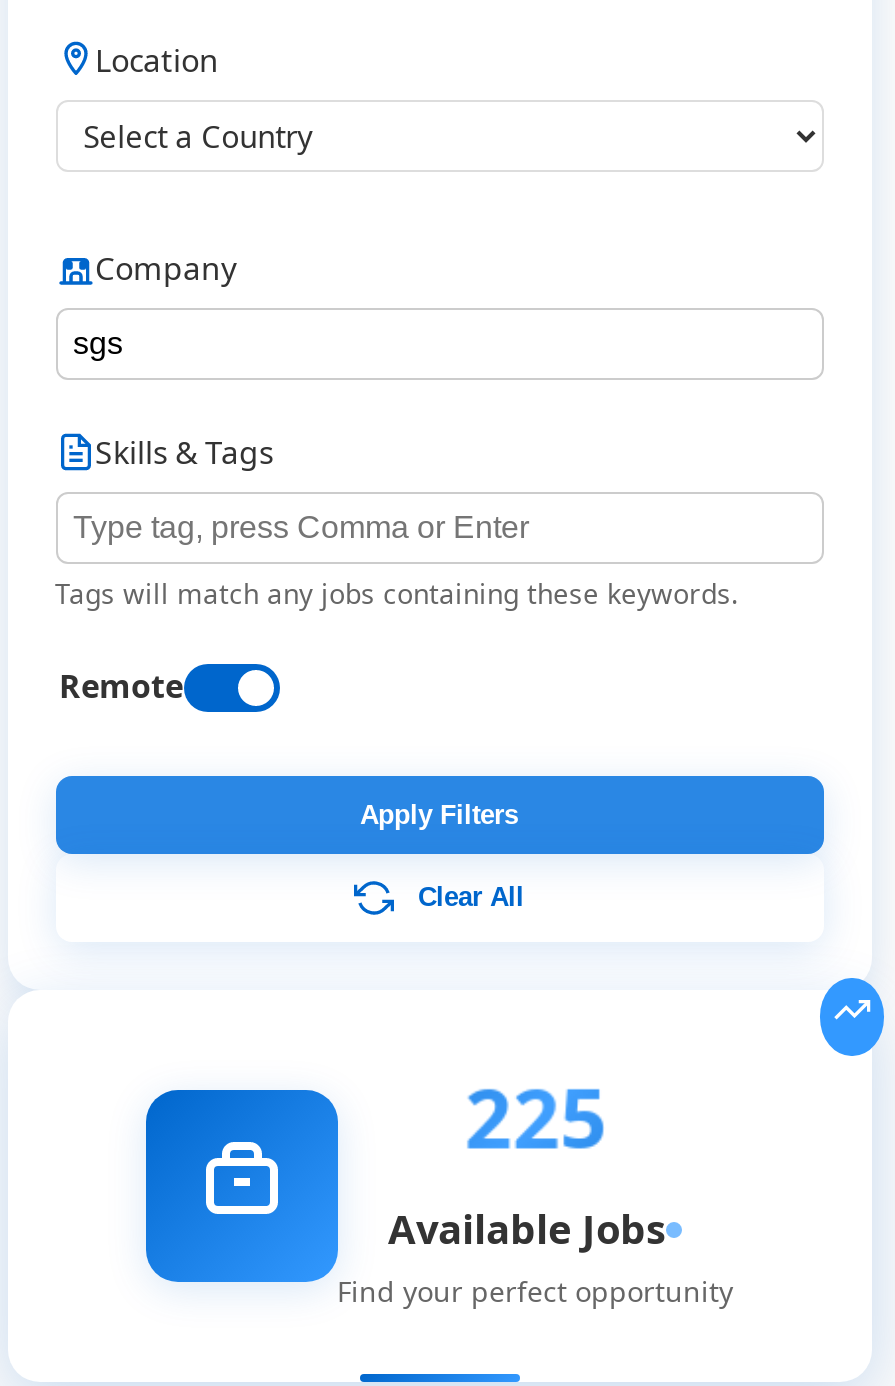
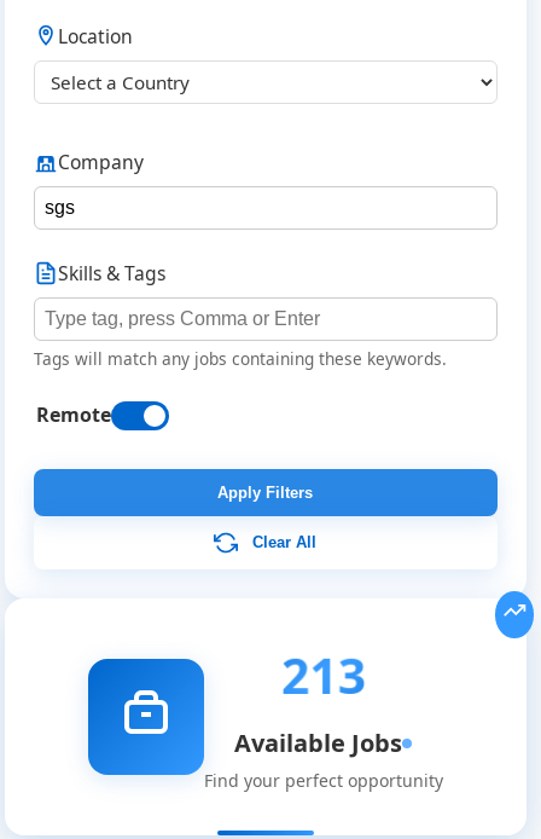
[466,1063,604,1173] 225 -> [279,641,367,710] 213

